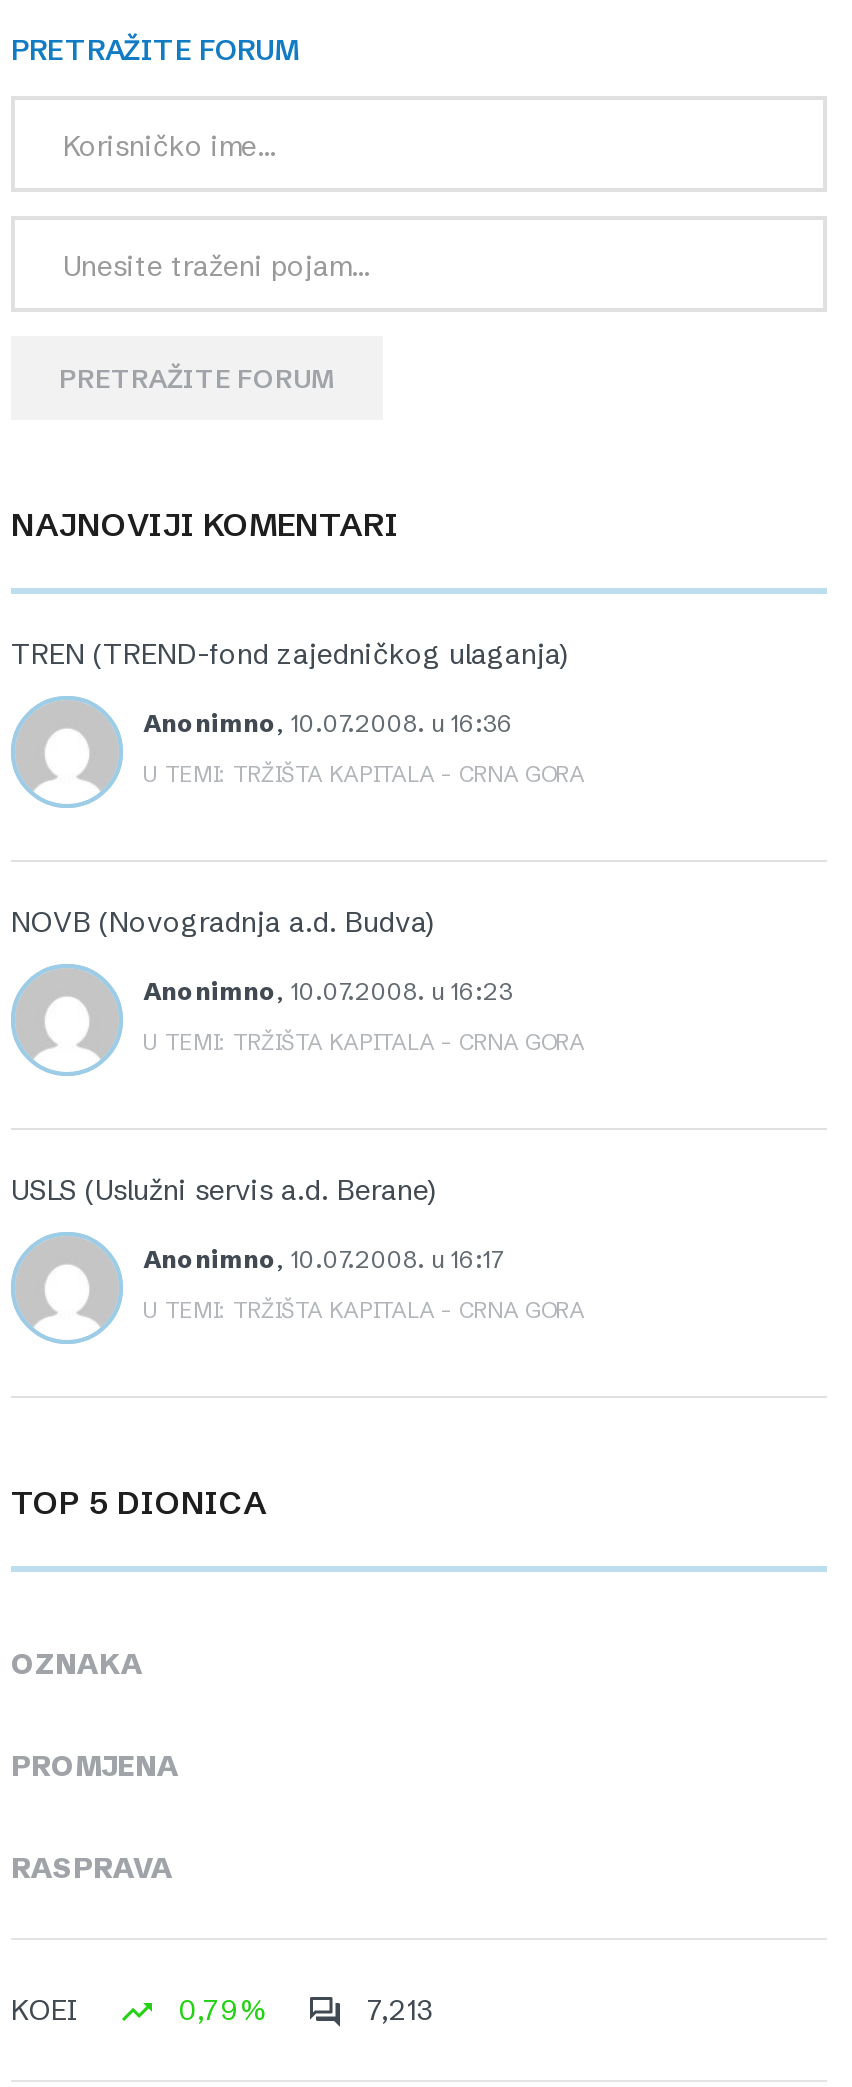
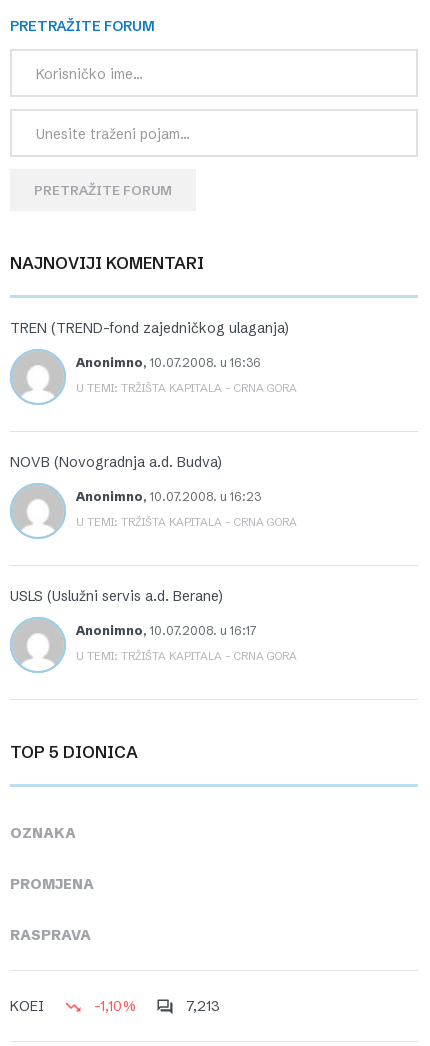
[171,1992,267,2028] 0,79% -> [90,997,136,1015] -1,10%

